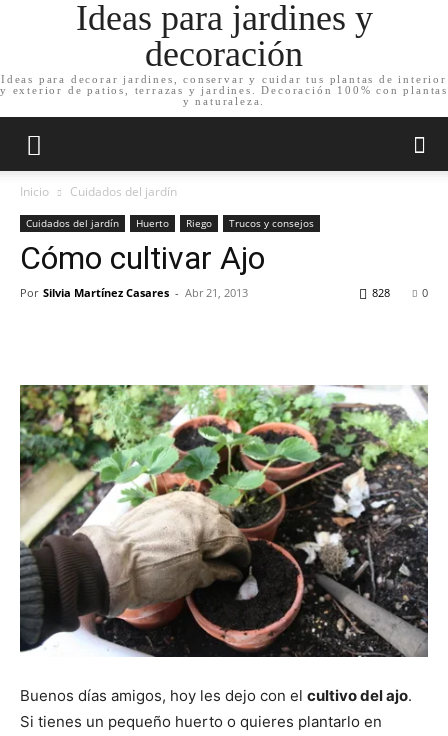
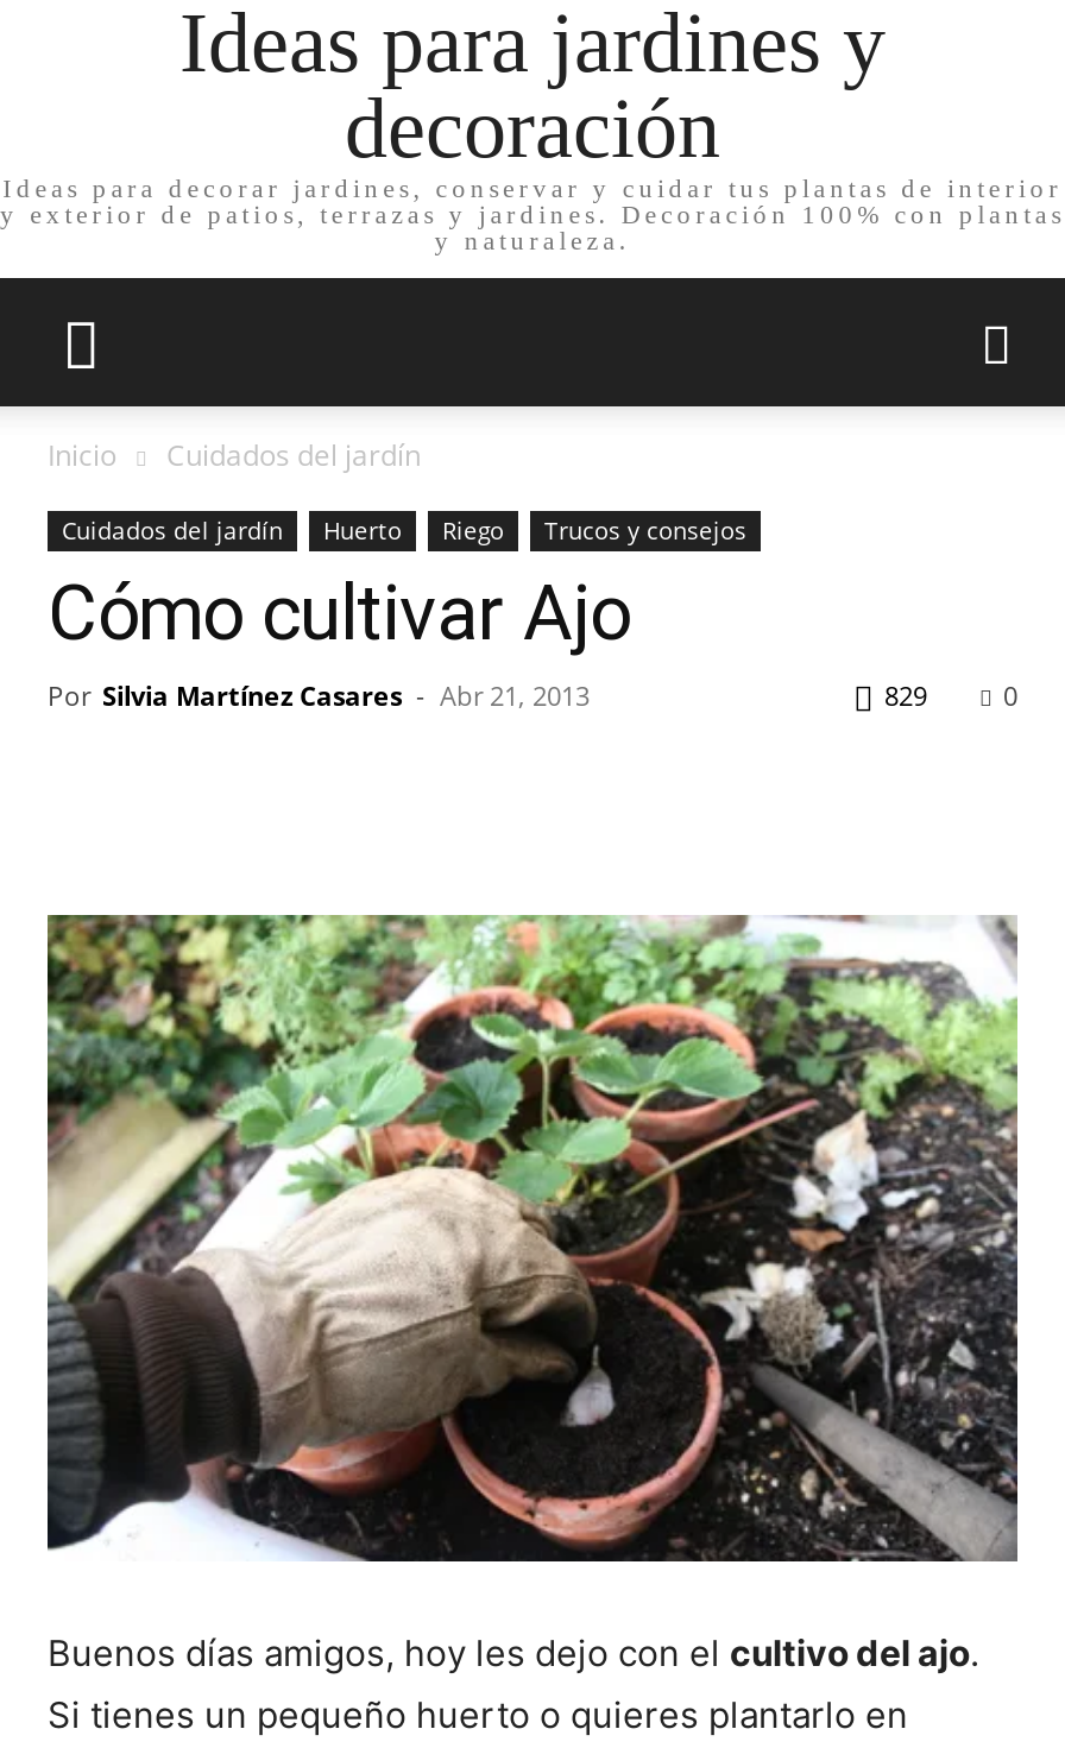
[372,285,390,300] 828 -> [884,677,927,713] 829

